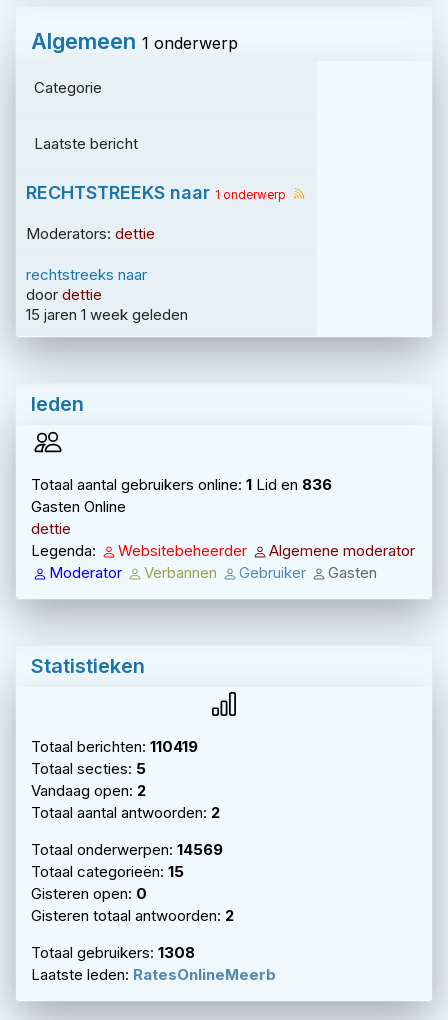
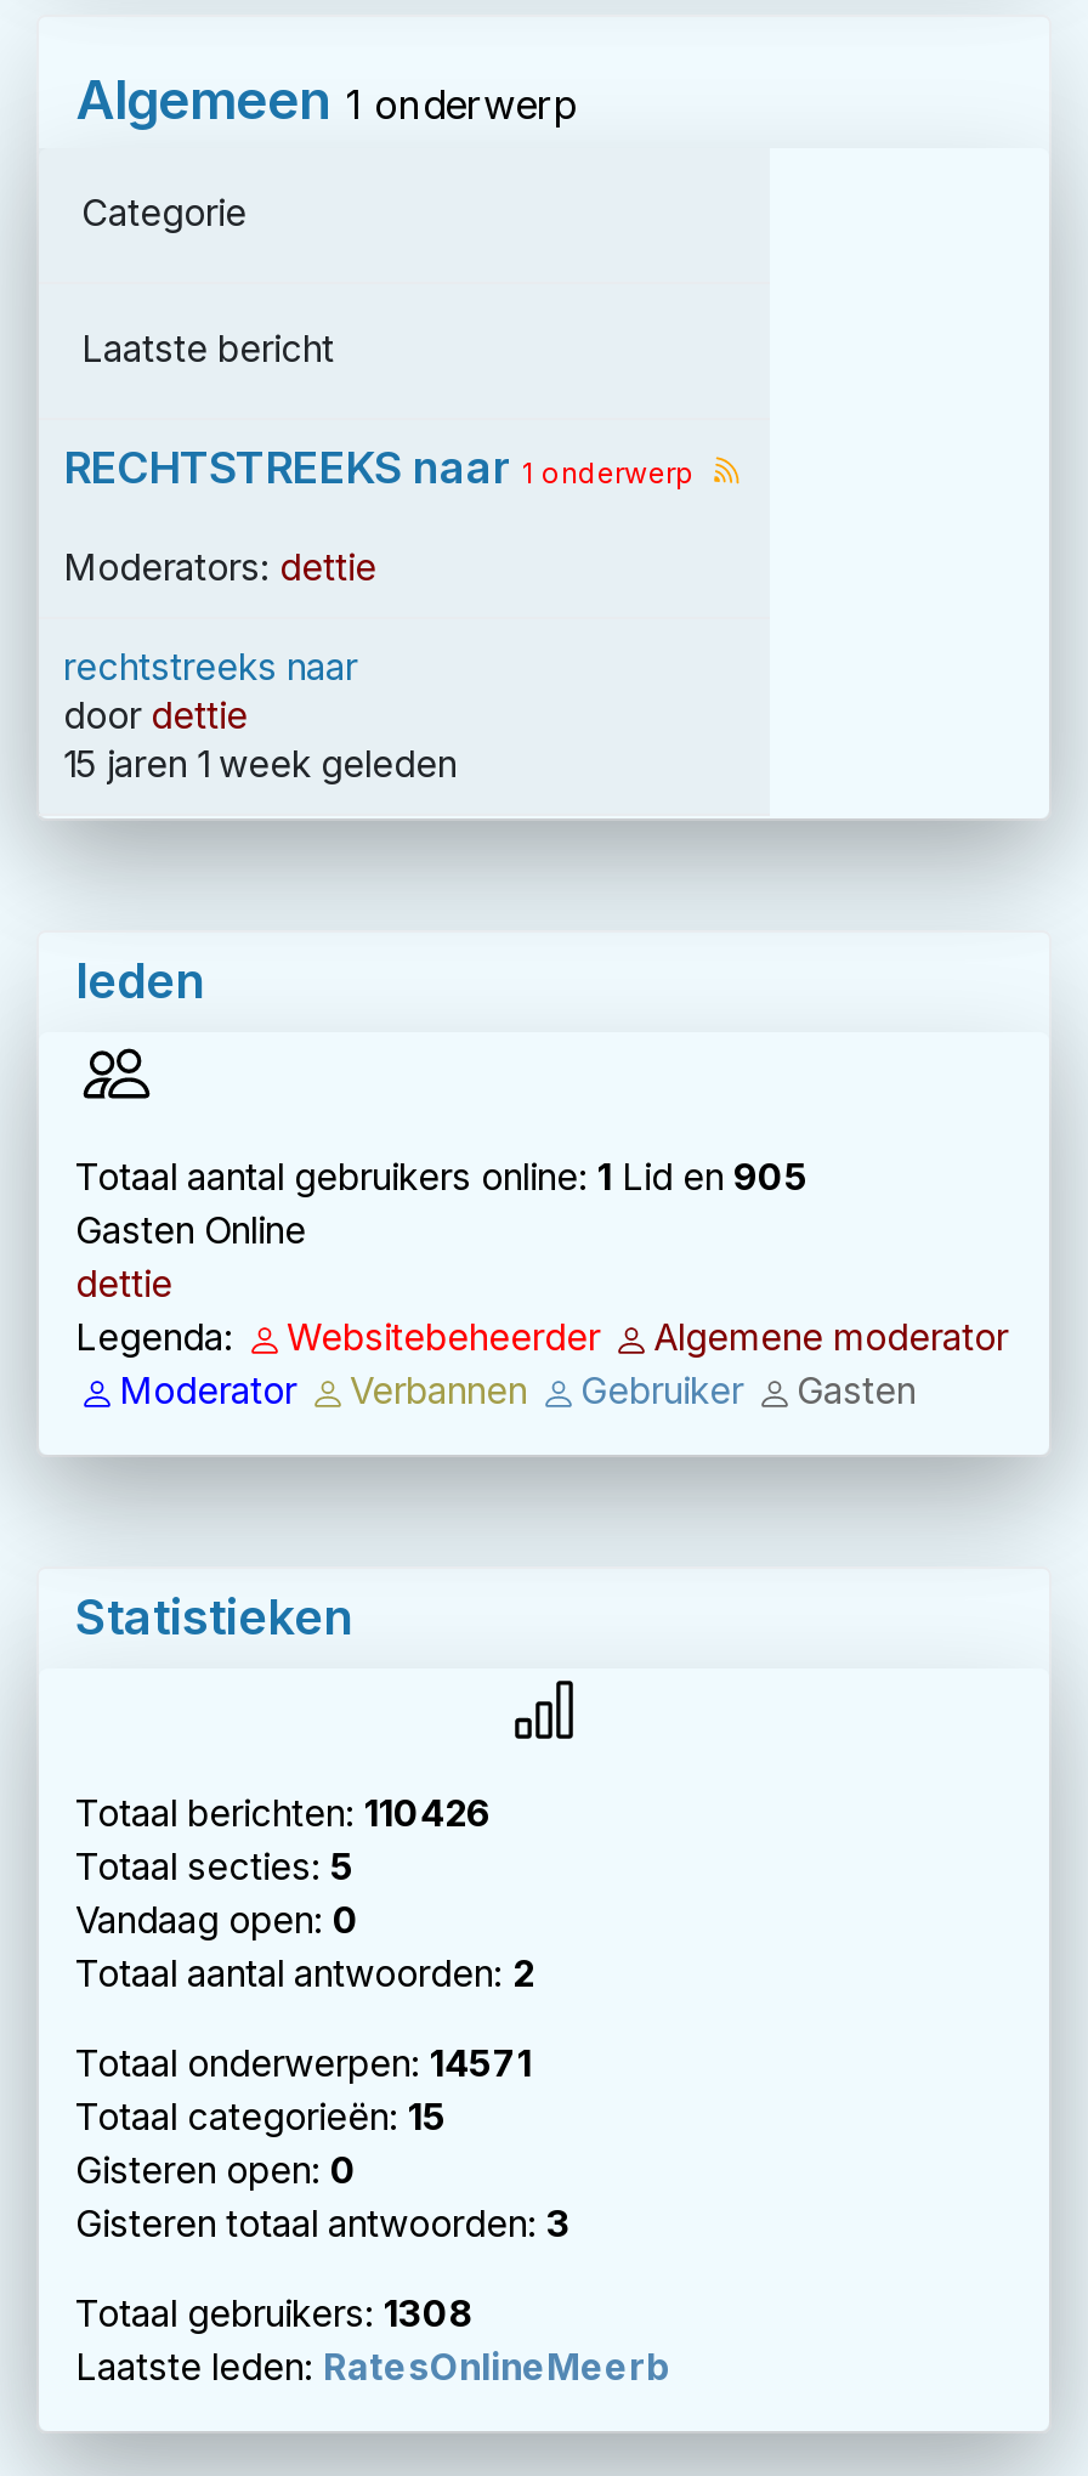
[31,475,332,494] Totaal aantal gebruikers online: 1 Lid en 836 -> [75,1153,809,1199] Totaal aantal gebruikers online: 1 Lid en 905
[31,737,198,756] Totaal berichten: 110419 -> [75,1789,491,1835] Totaal berichten: 110426
[31,781,146,800] Vandaag open: 2 -> [75,1896,359,1942] Vandaag open: 0
[31,840,223,859] Totaal onderwerpen: 14569 -> [75,2039,532,2085] Totaal onderwerpen: 14571
[31,906,234,925] Gisteren totaal antwoorden: 2 -> [75,2199,571,2246] Gisteren totaal antwoorden: 3

